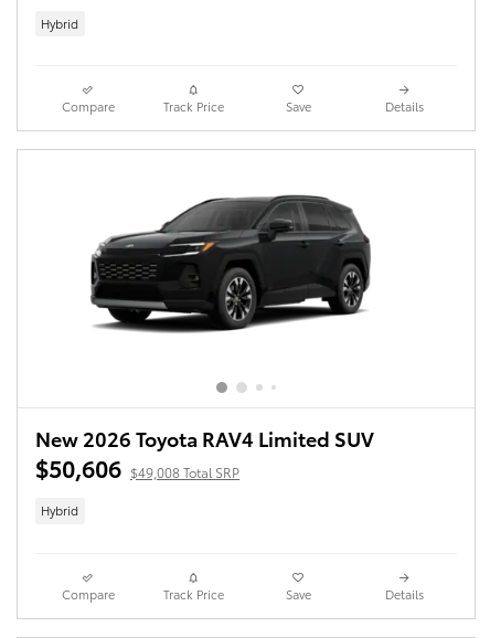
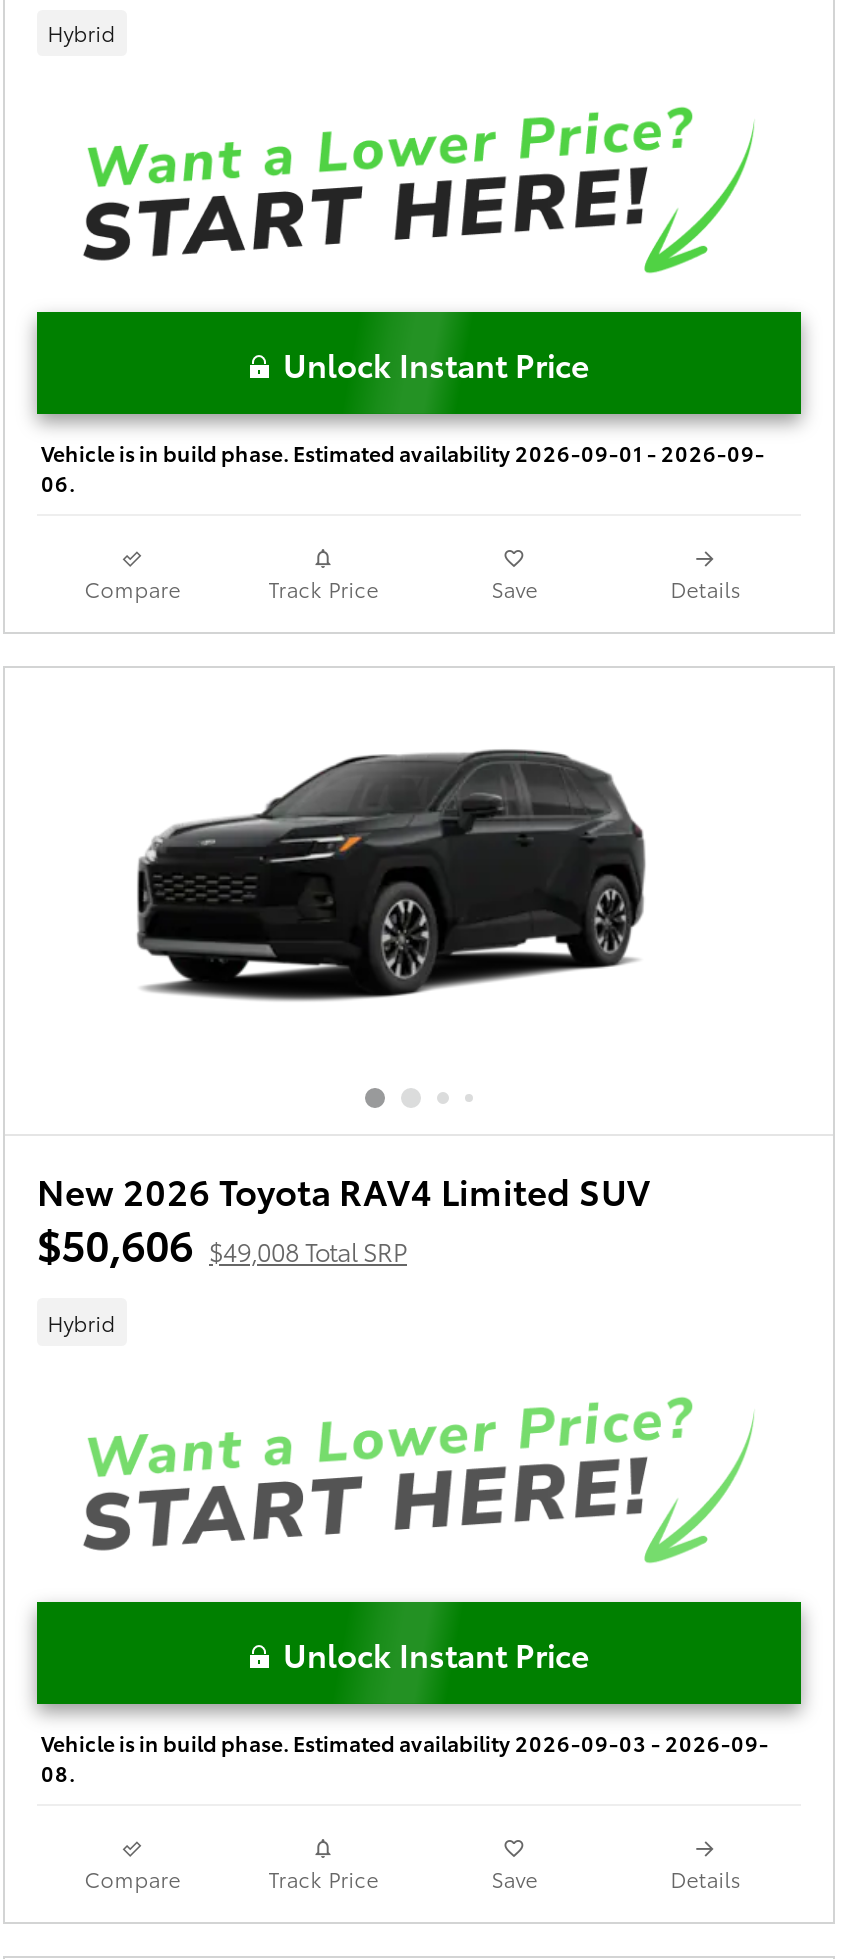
none -> [41,106,765,498] [image] | Unlock Instant Price | Vehicle is in build phase. Estimated availability 2026-09-01 - 2026-09- | 06.
none -> [41,1396,769,1788] [image] | Unlock Instant Price | Vehicle is in build phase. Estimated availability 2026-09-03 - 2026-09- | 08.

